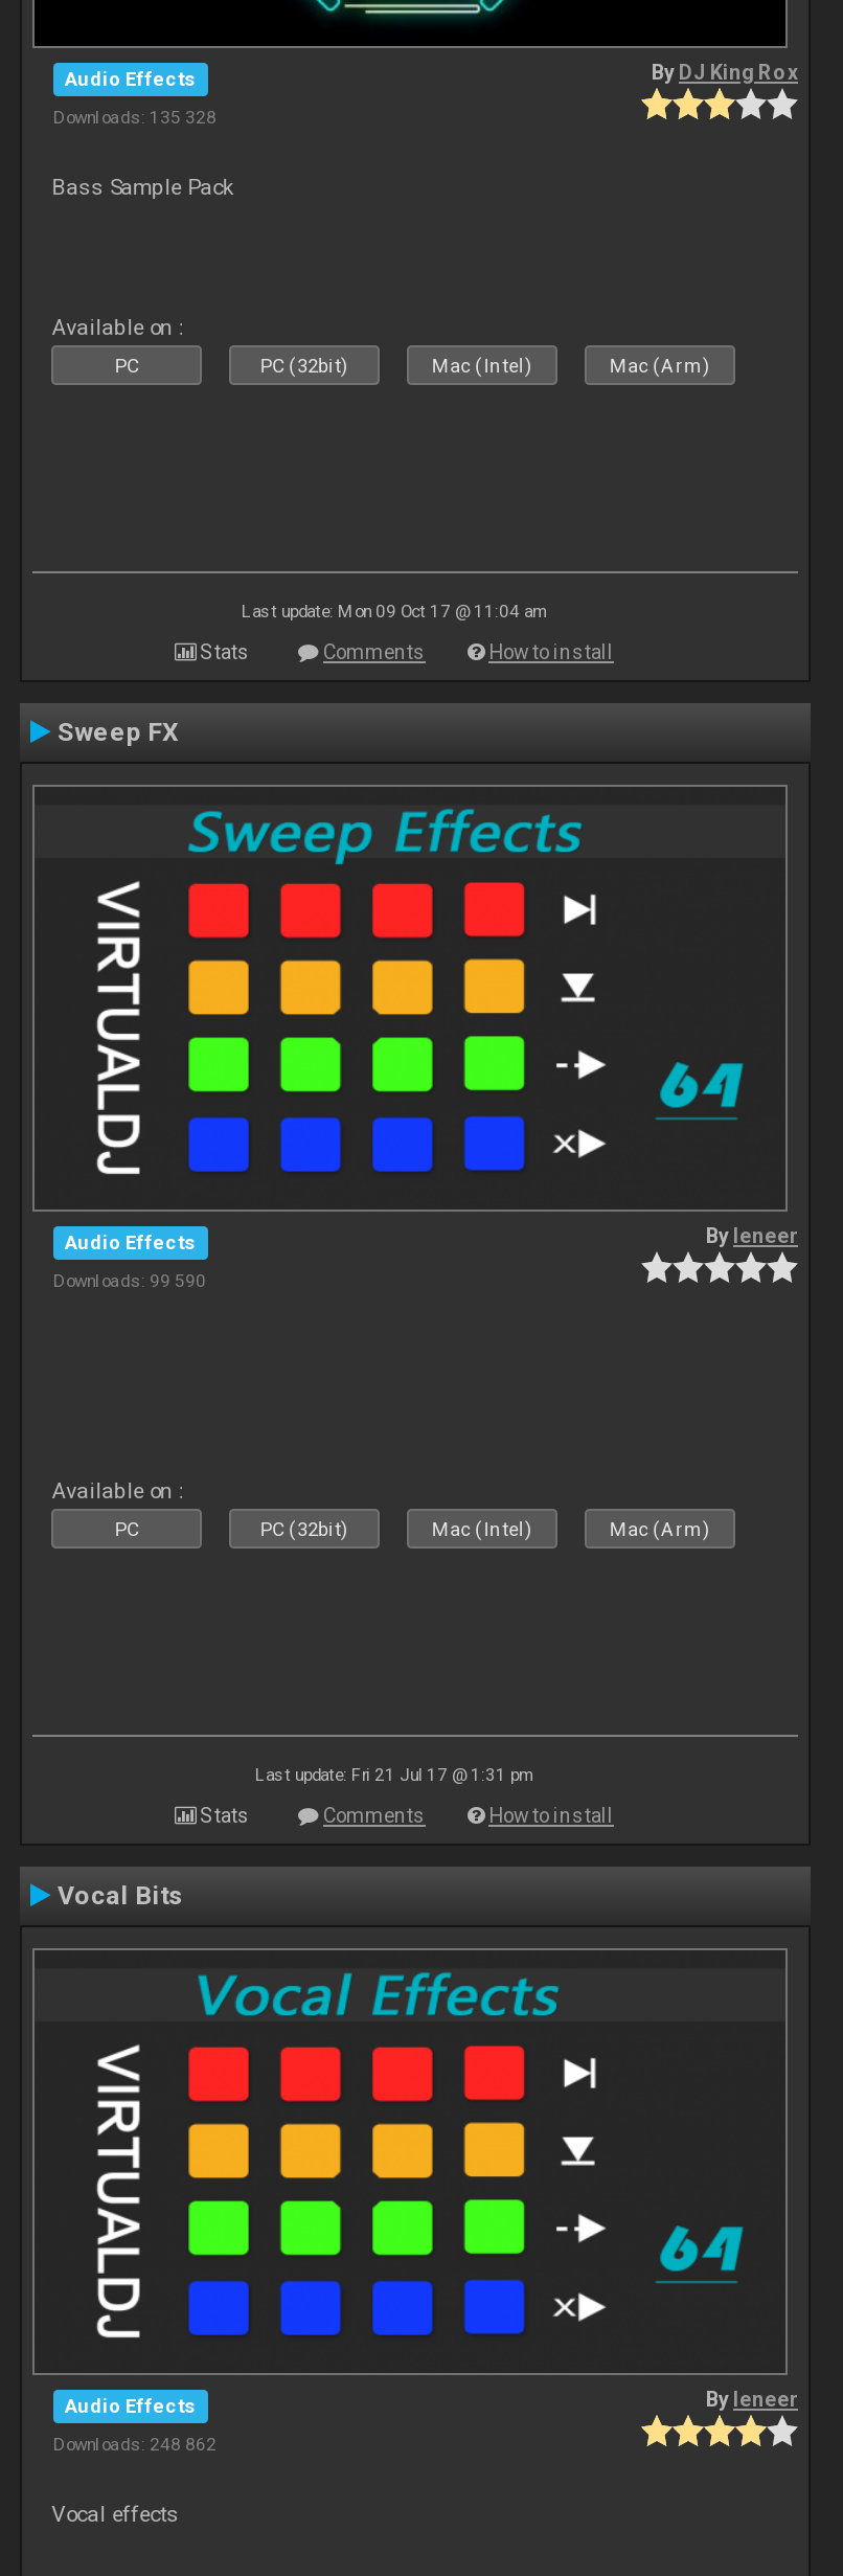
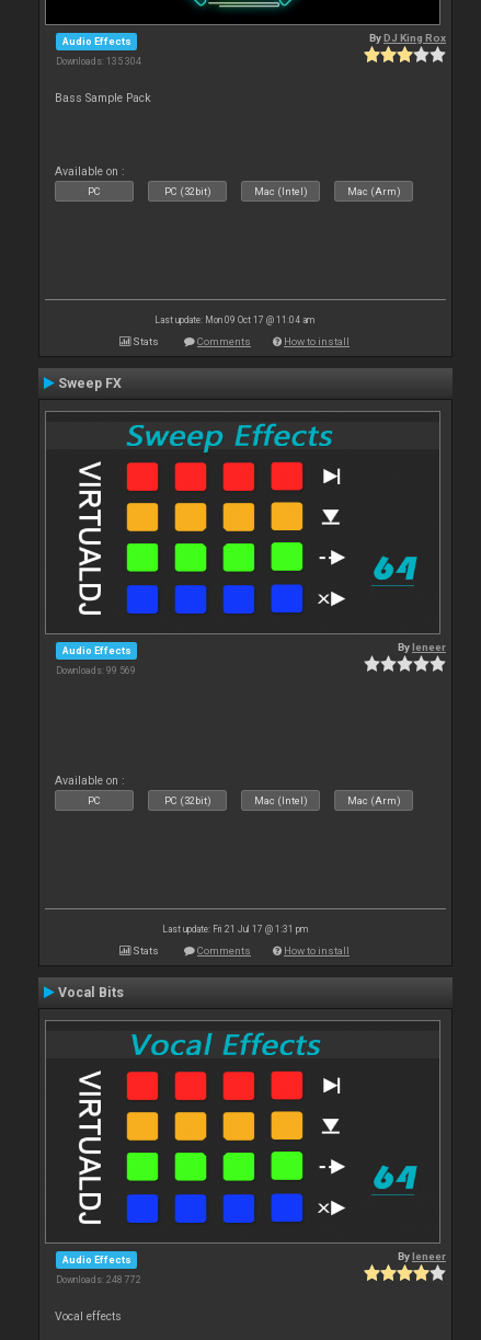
[53,106,217,127] Downloads: 135 328 -> [56,56,141,67] Downloads: 135 304
[53,1270,206,1291] Downloads: 99 590 -> [56,665,136,676] Downloads: 99 569
[53,2433,217,2454] Downloads: 248 862 -> [56,1274,141,1285] Downloads: 248 772

